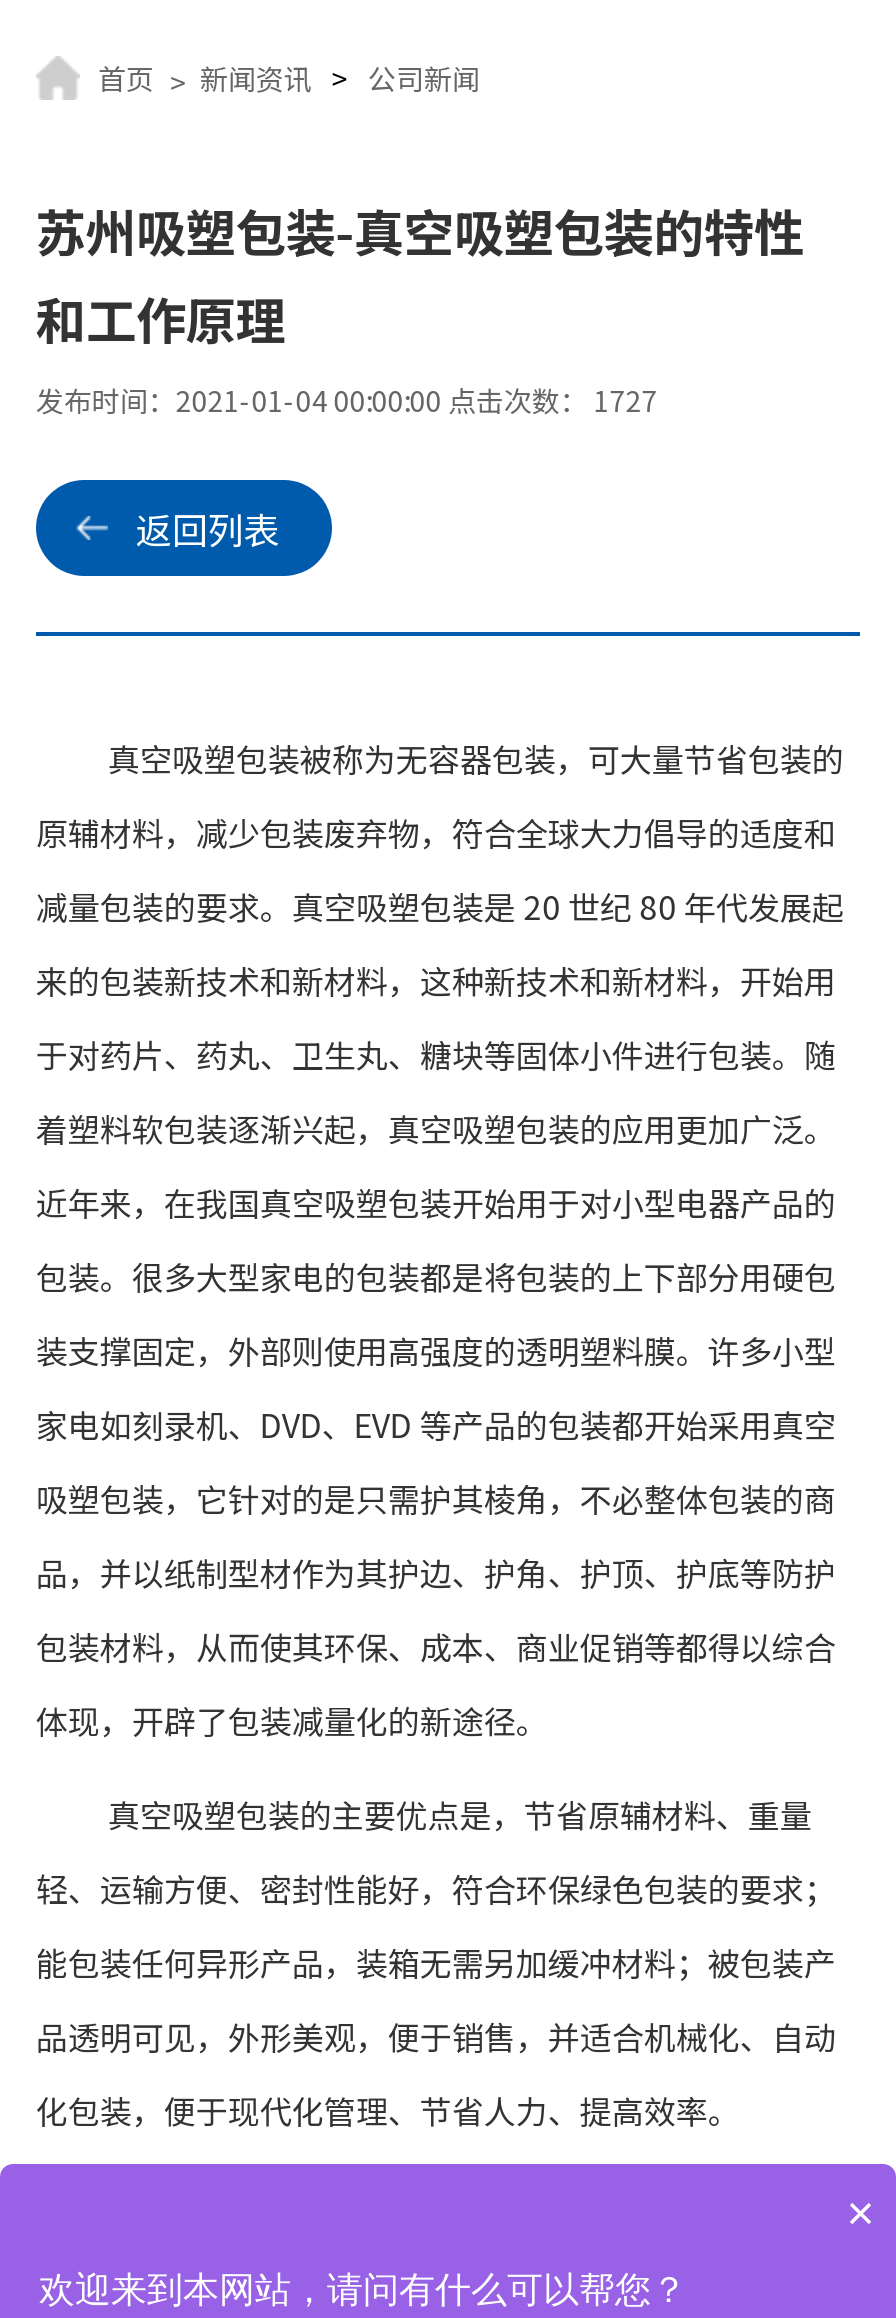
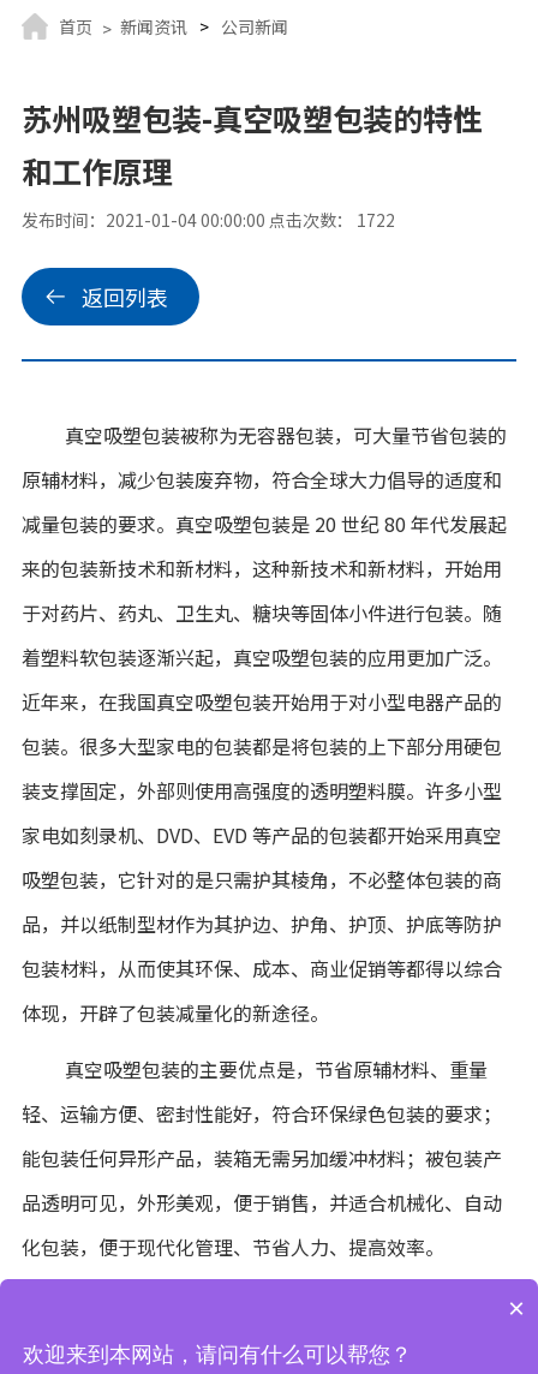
[36,380,658,420] 发布时间：2021-01-04 00:00:00 点击次数： 1727 -> [21,208,395,232] 发布时间：2021-01-04 00:00:00 点击次数： 1722

